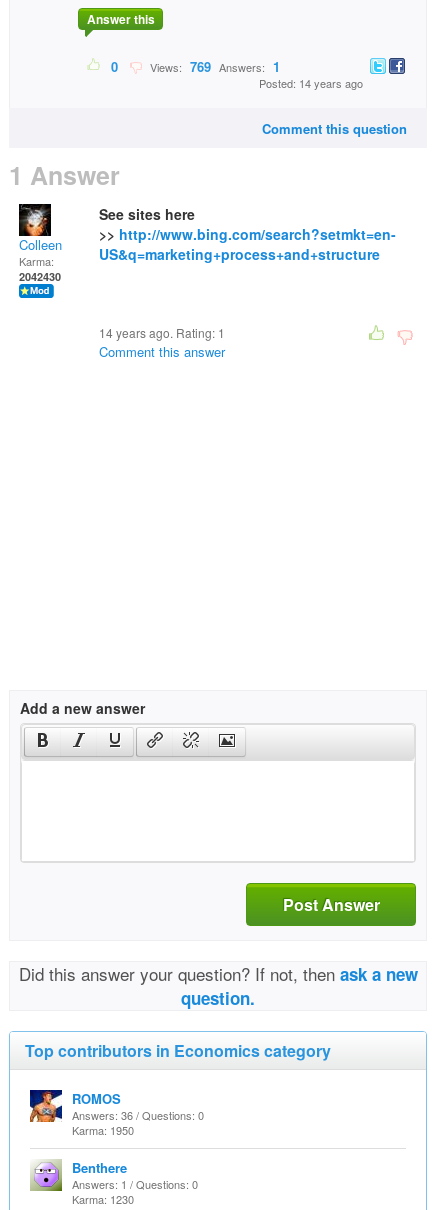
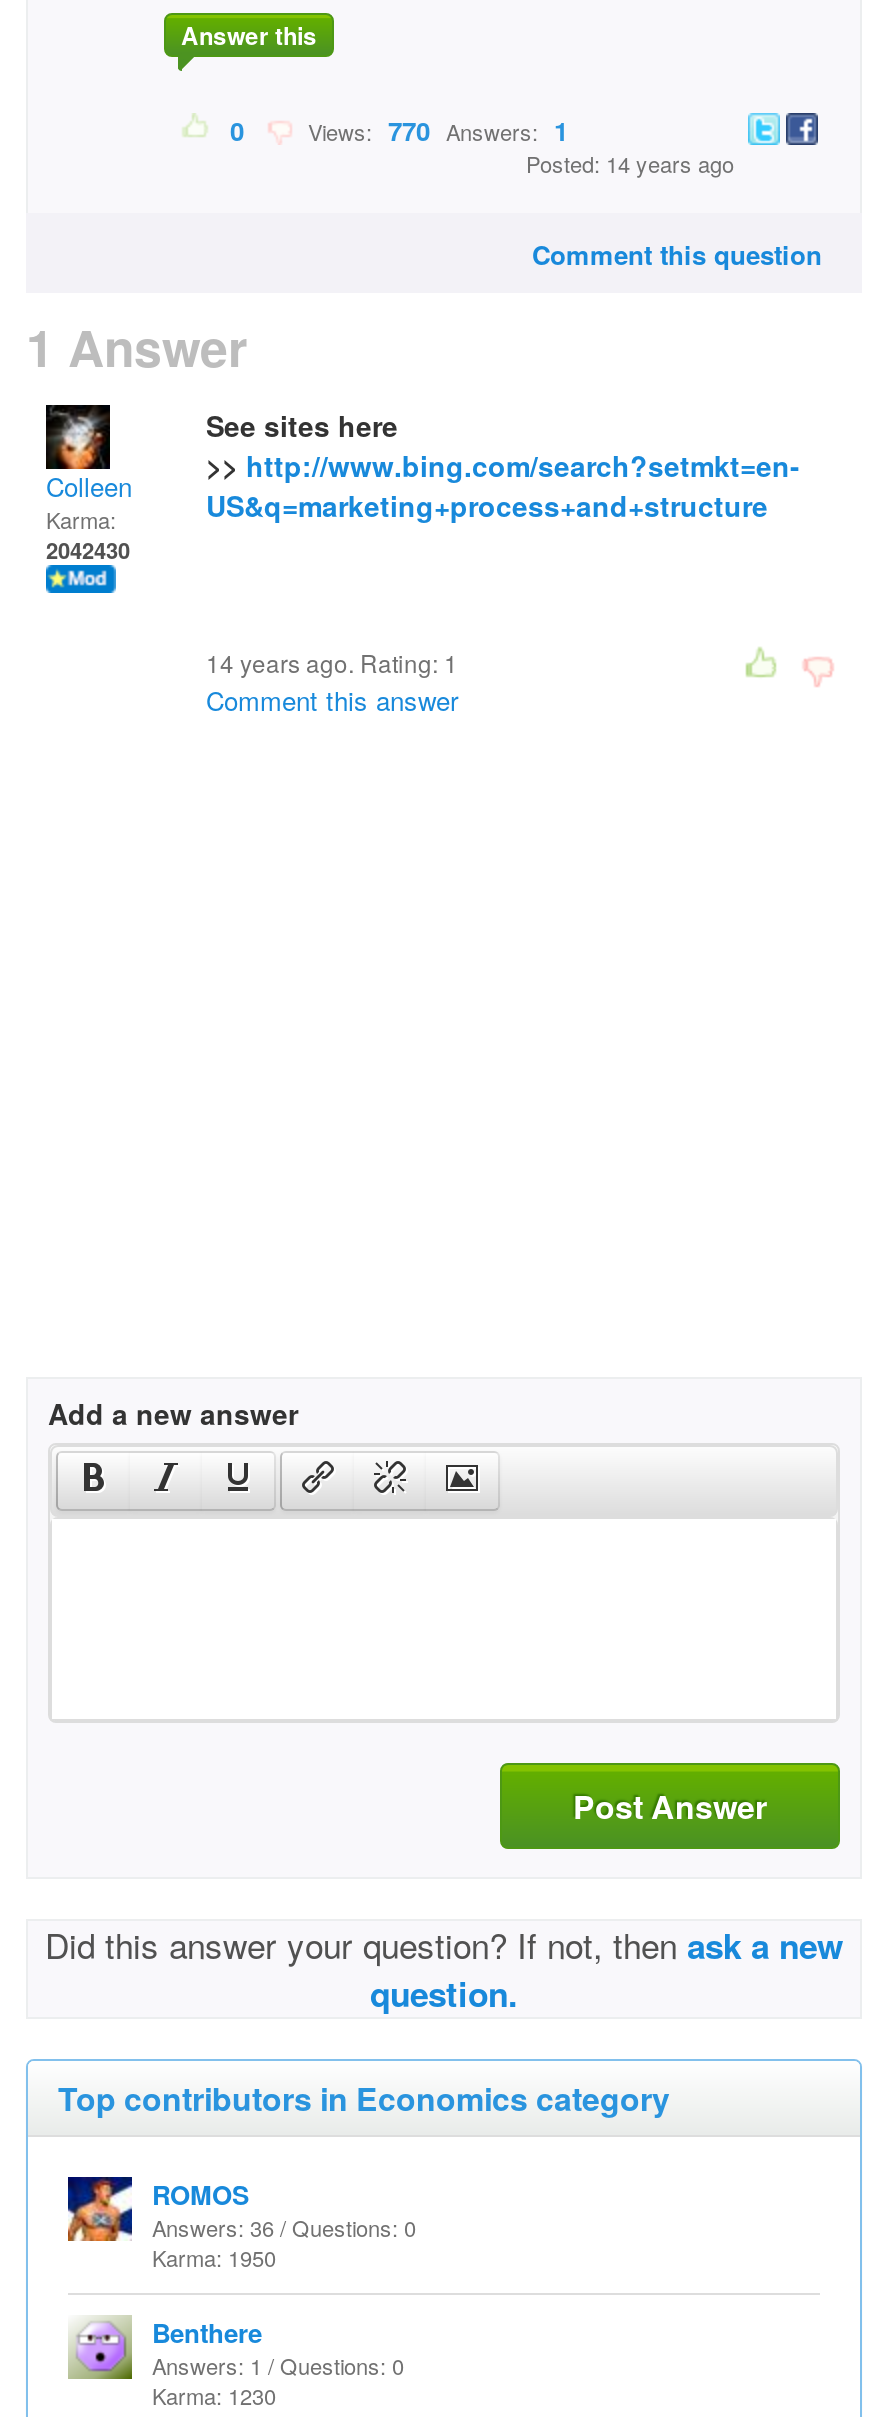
[144,57,280,76] Views: 769 Answers: 1 -> [296,111,568,149] Views: 770 Answers: 1

